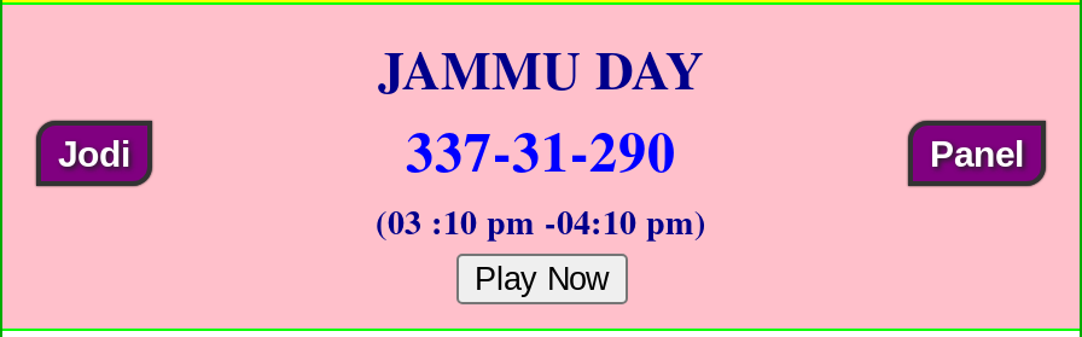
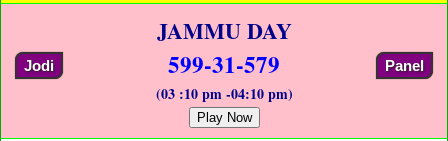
[406,108,676,190] 337-31-290 -> [168,47,280,81] 599-31-579

